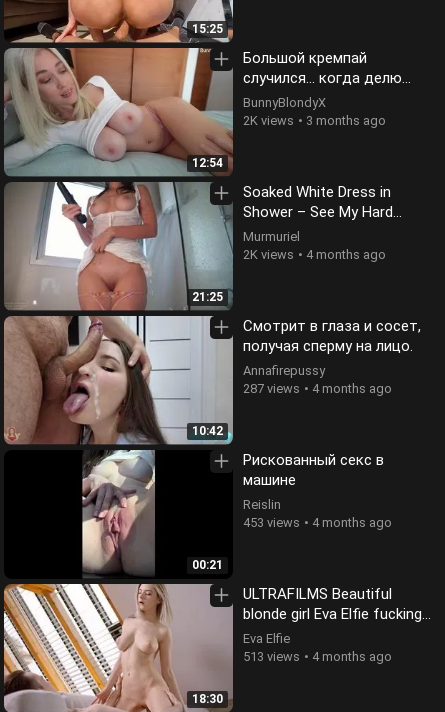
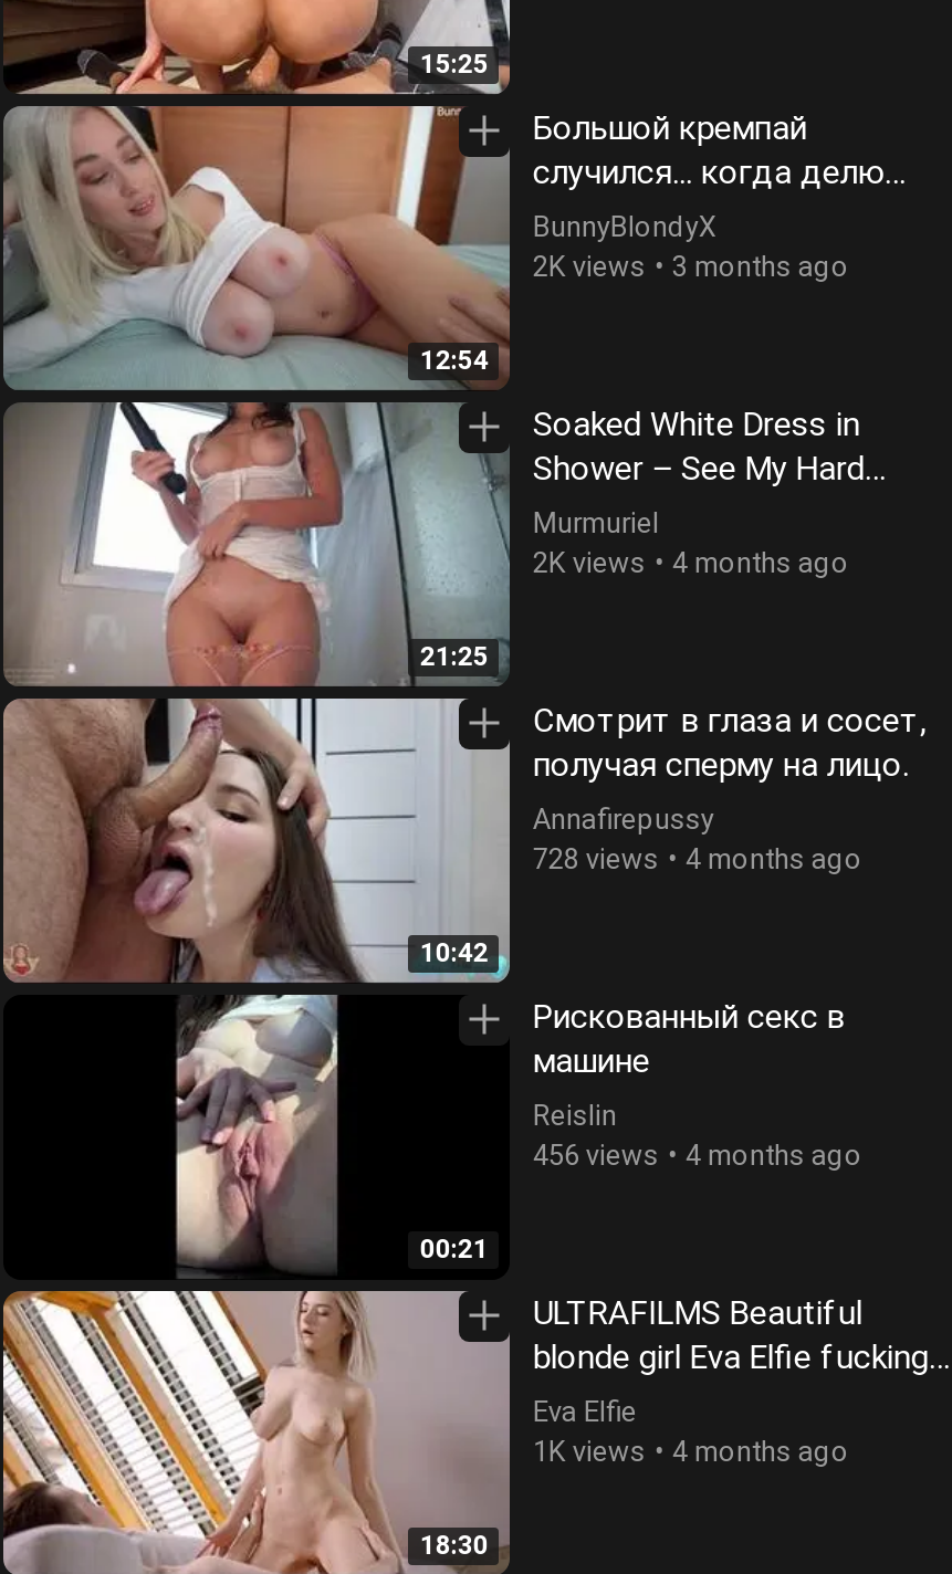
[243,381,392,396] 287 views 4 months ago -> [533,842,862,875] 728 views 4 months ago
[243,515,392,530] 453 views 4 months ago -> [533,1138,862,1171] 456 views 4 months ago
[243,649,392,664] 513 views 4 months ago -> [533,1434,849,1467] 1K views 4 months ago

